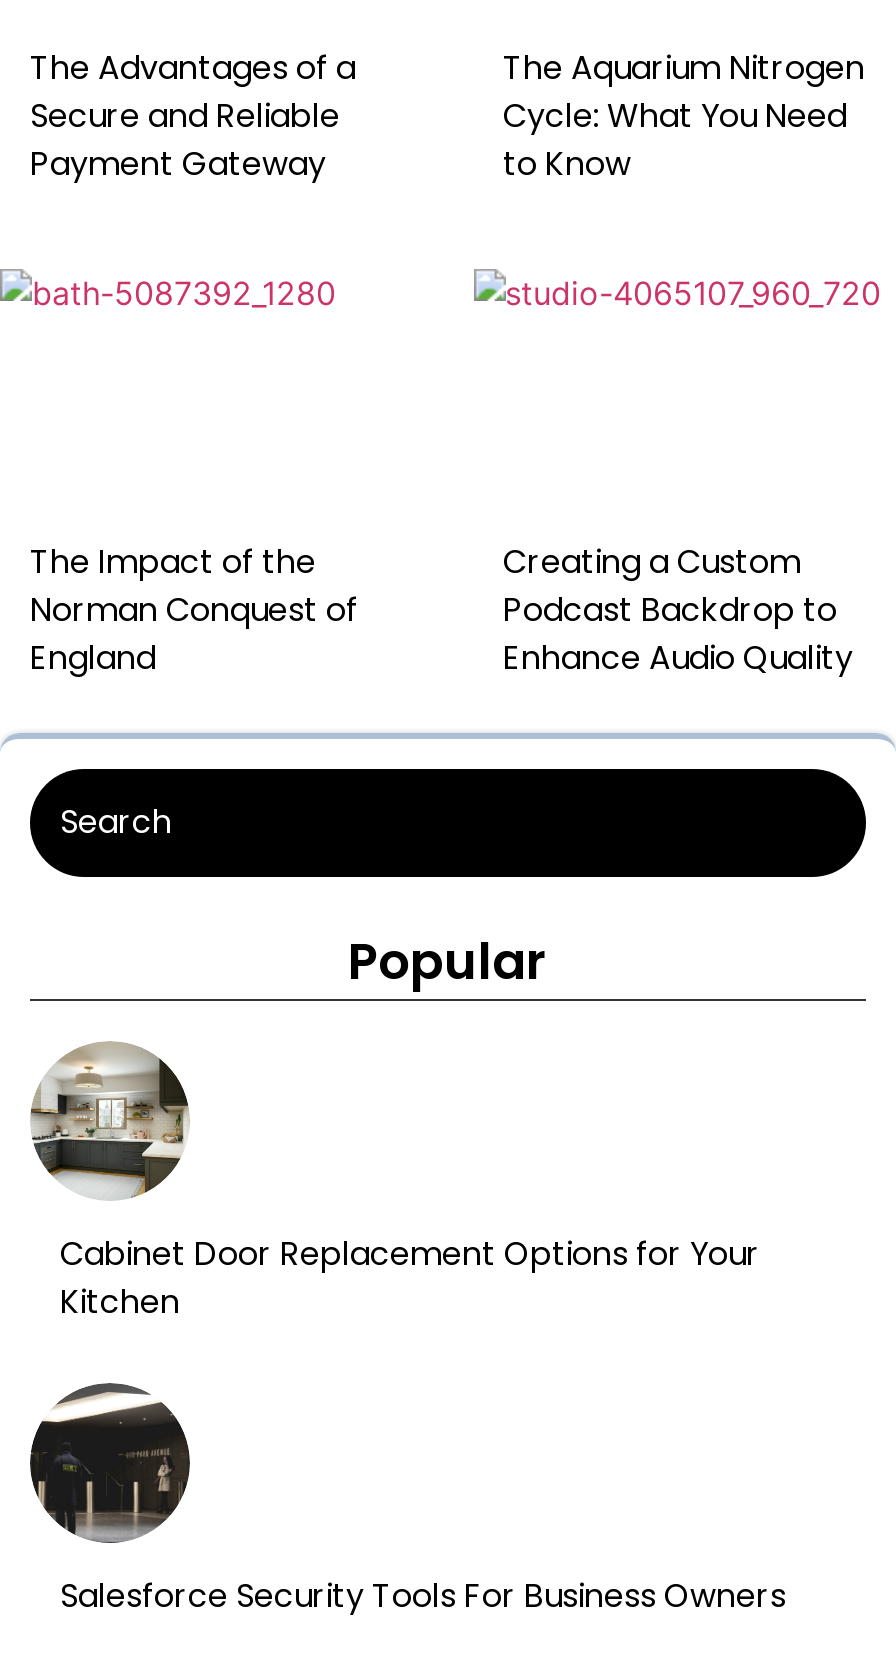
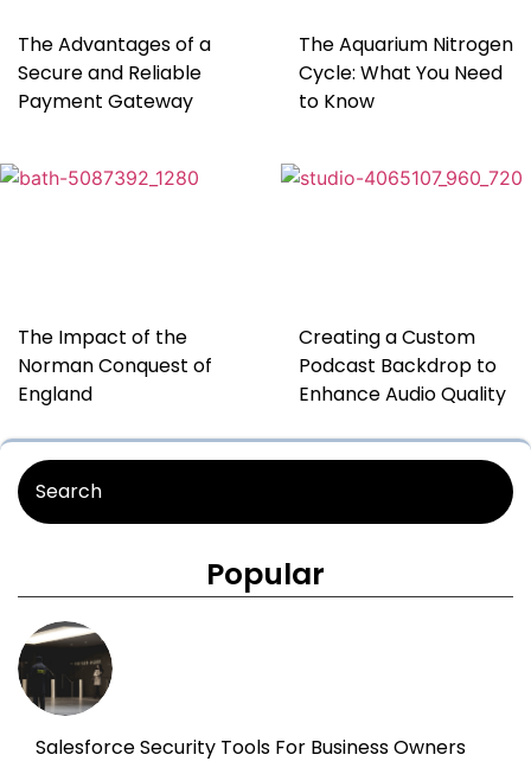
[32,1043,760,1325] [image] | Cabinet Door Replacement Options for Your | Kitchen -> none

